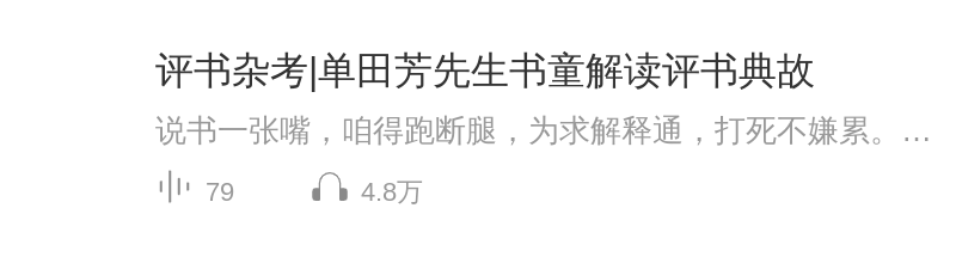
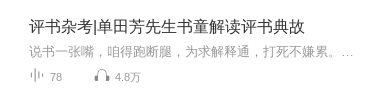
[206,176,234,205] 79 -> [50,71,62,83] 78

